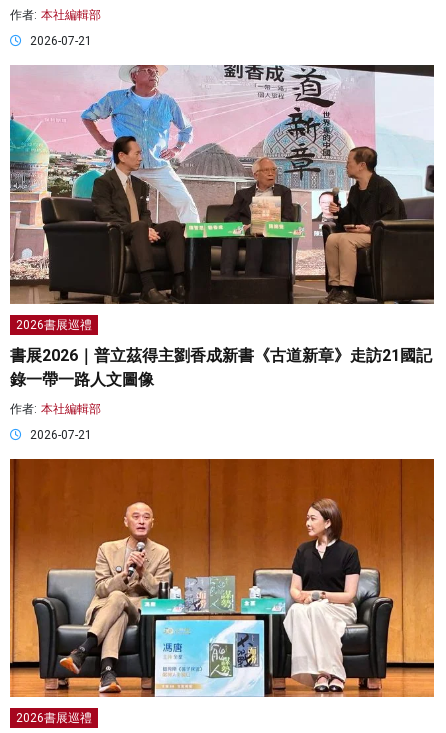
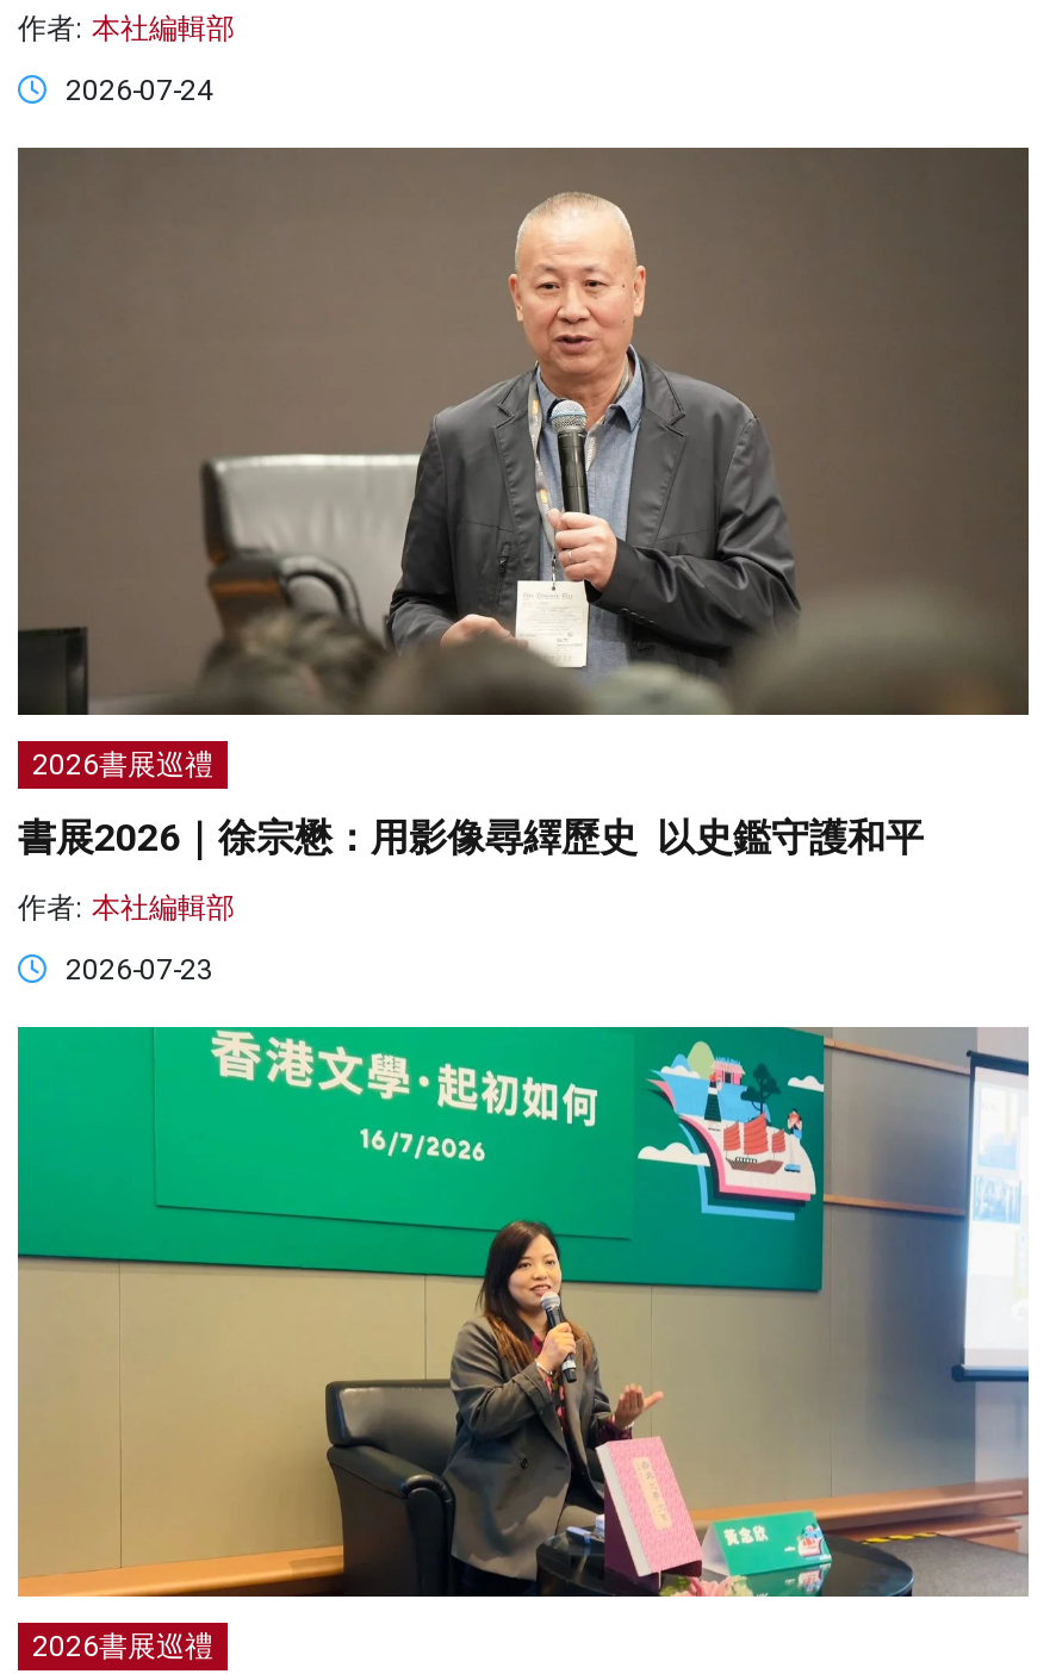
[30,34,92,48] 2026-07-21 -> [66,73,213,107] 2026-07-24
[9,64,434,305] [image] -> [15,147,1031,716] [image]
[10,346,432,389] 書展2026｜普立茲得主劉香成新書《古道新章》走訪21國記 | 錄一帶一路人文圖像 -> [18,815,924,861] 書展2026｜徐宗懋：用影像尋繹歷史 以史鑑守護和平
[30,428,92,442] 2026-07-21 -> [66,954,213,987] 2026-07-23
[9,458,435,698] [image] -> [15,1023,1031,1600] [image]

